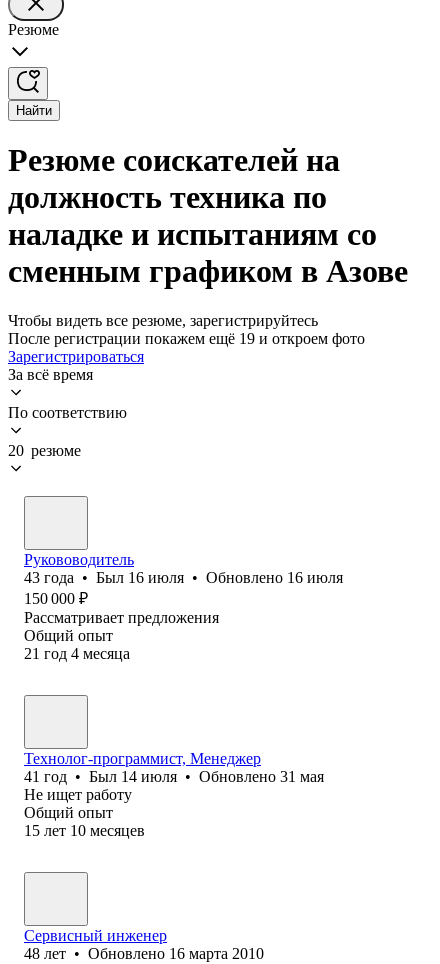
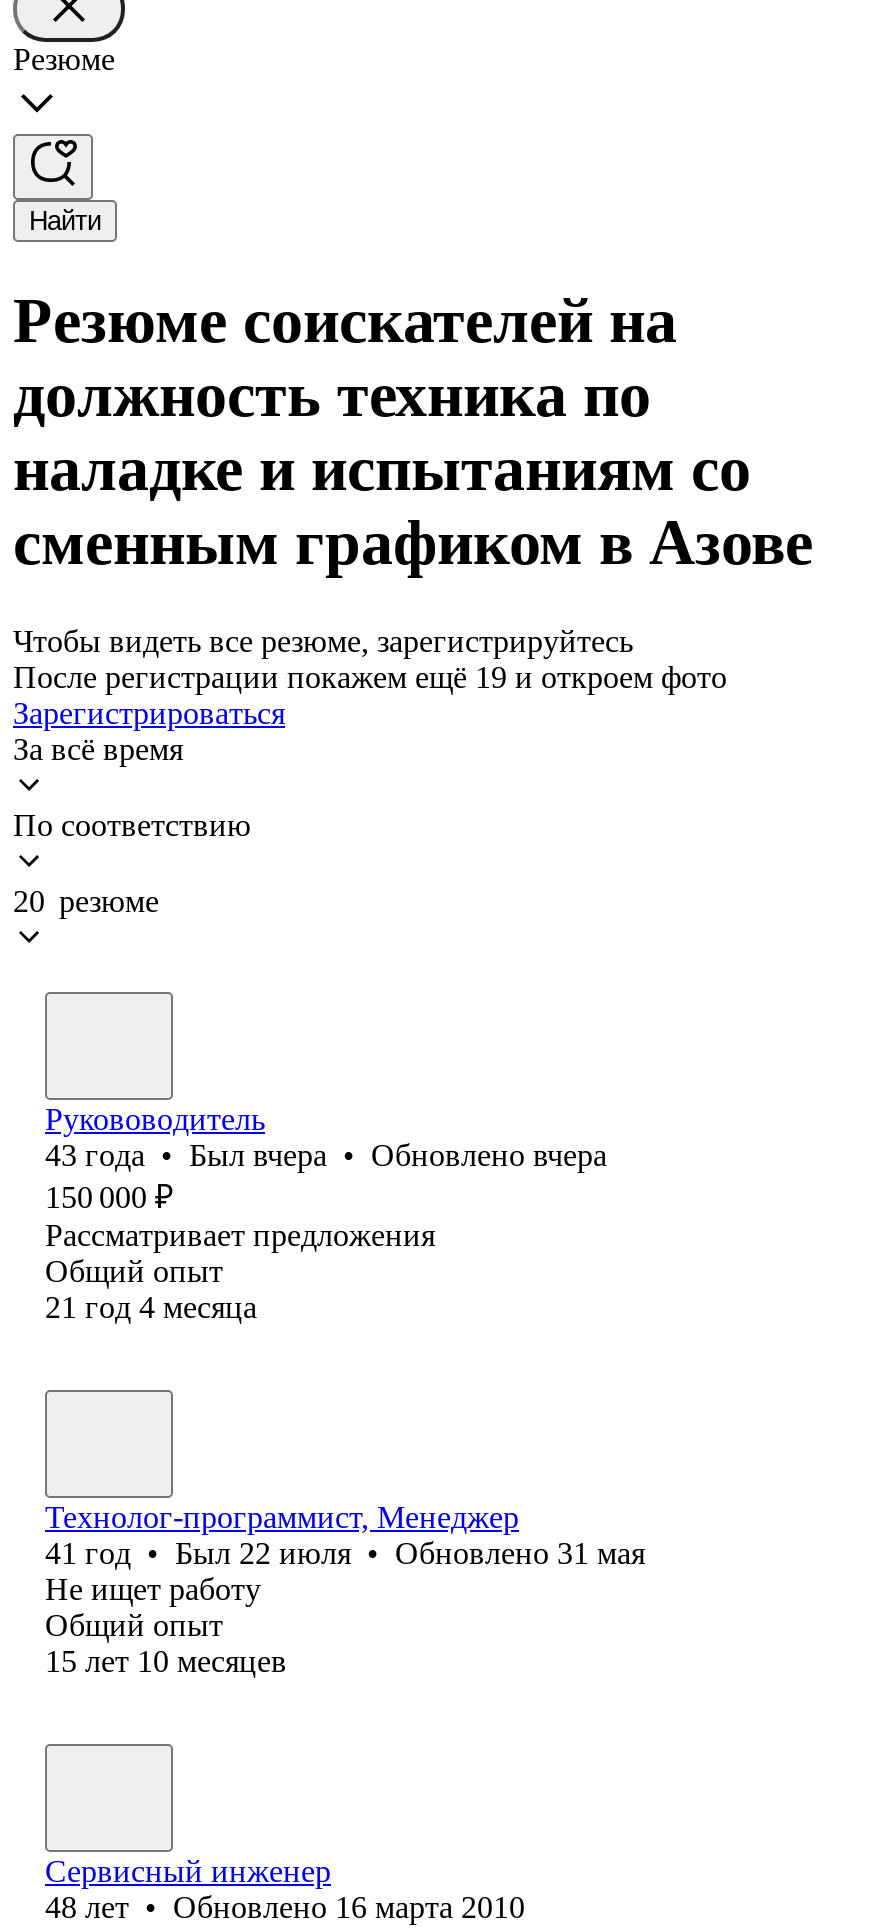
[24,569,343,586] 43 года • Был 16 июля • Обновлено 16 июля -> [45,1138,607,1172] 43 года • Был вчера • Обновлено вчера
[24,768,324,785] 41 год • Был 14 июля • Обновлено 31 мая -> [45,1536,645,1570] 41 год • Был 22 июля • Обновлено 31 мая

